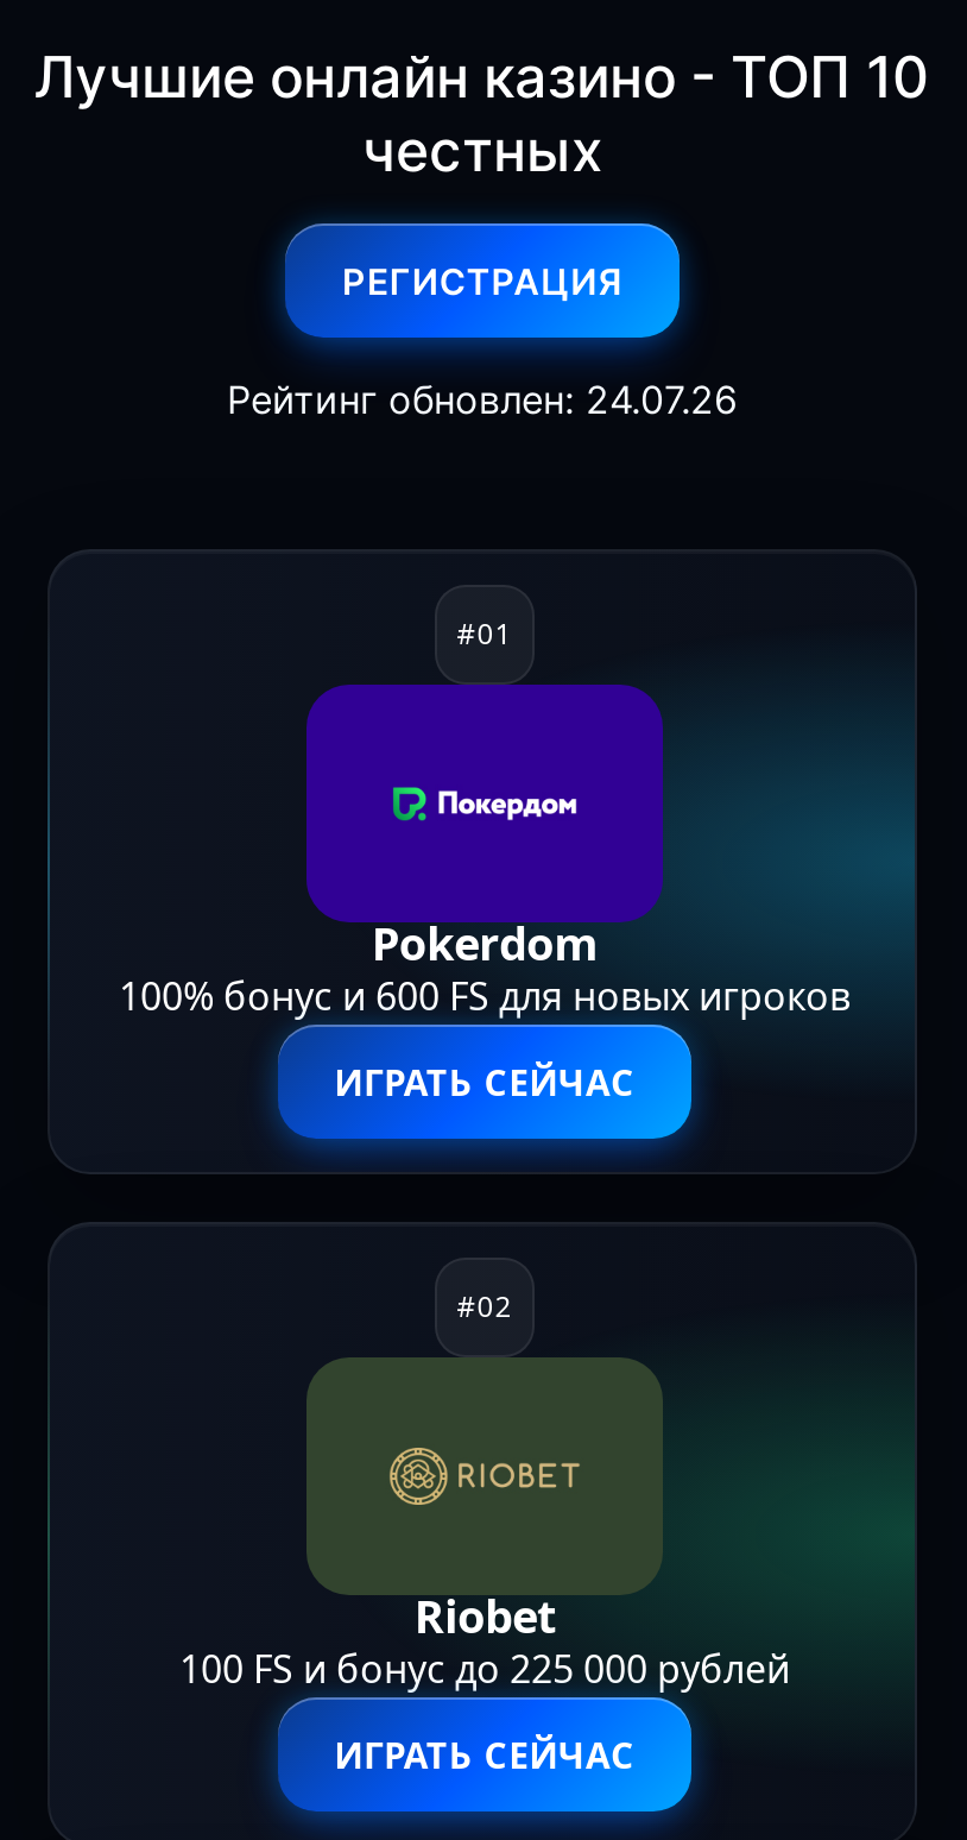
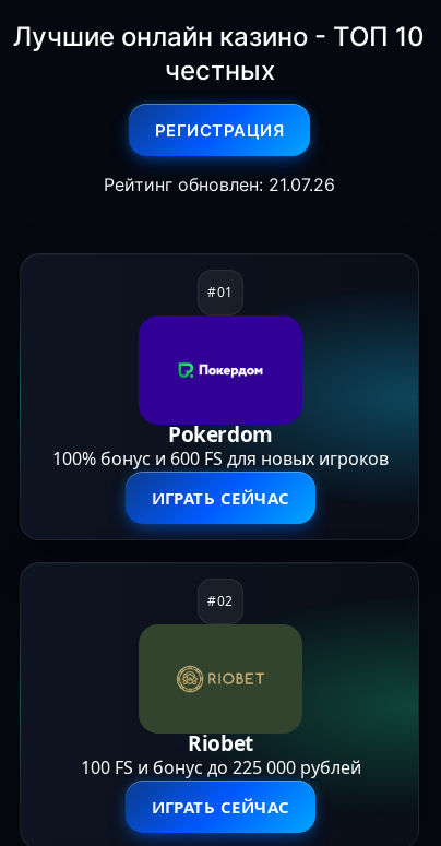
[227,376,738,423] Рейтинг обновлен: 24.07.26 -> [104,174,335,195] Рейтинг обновлен: 21.07.26

